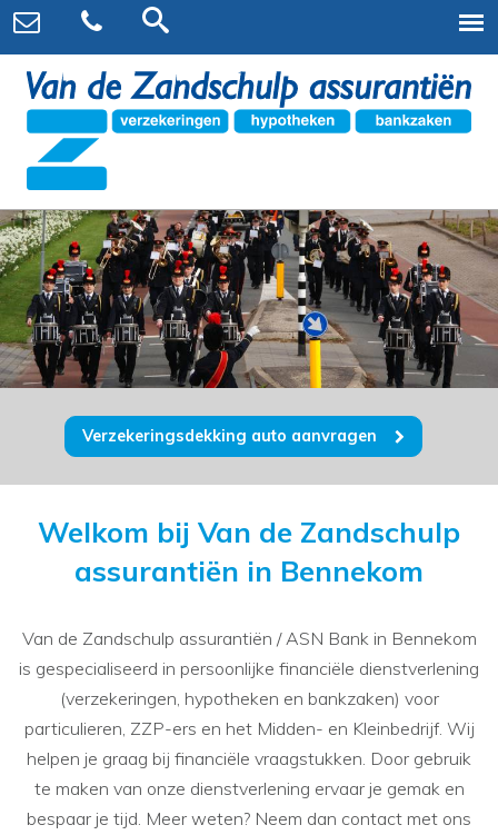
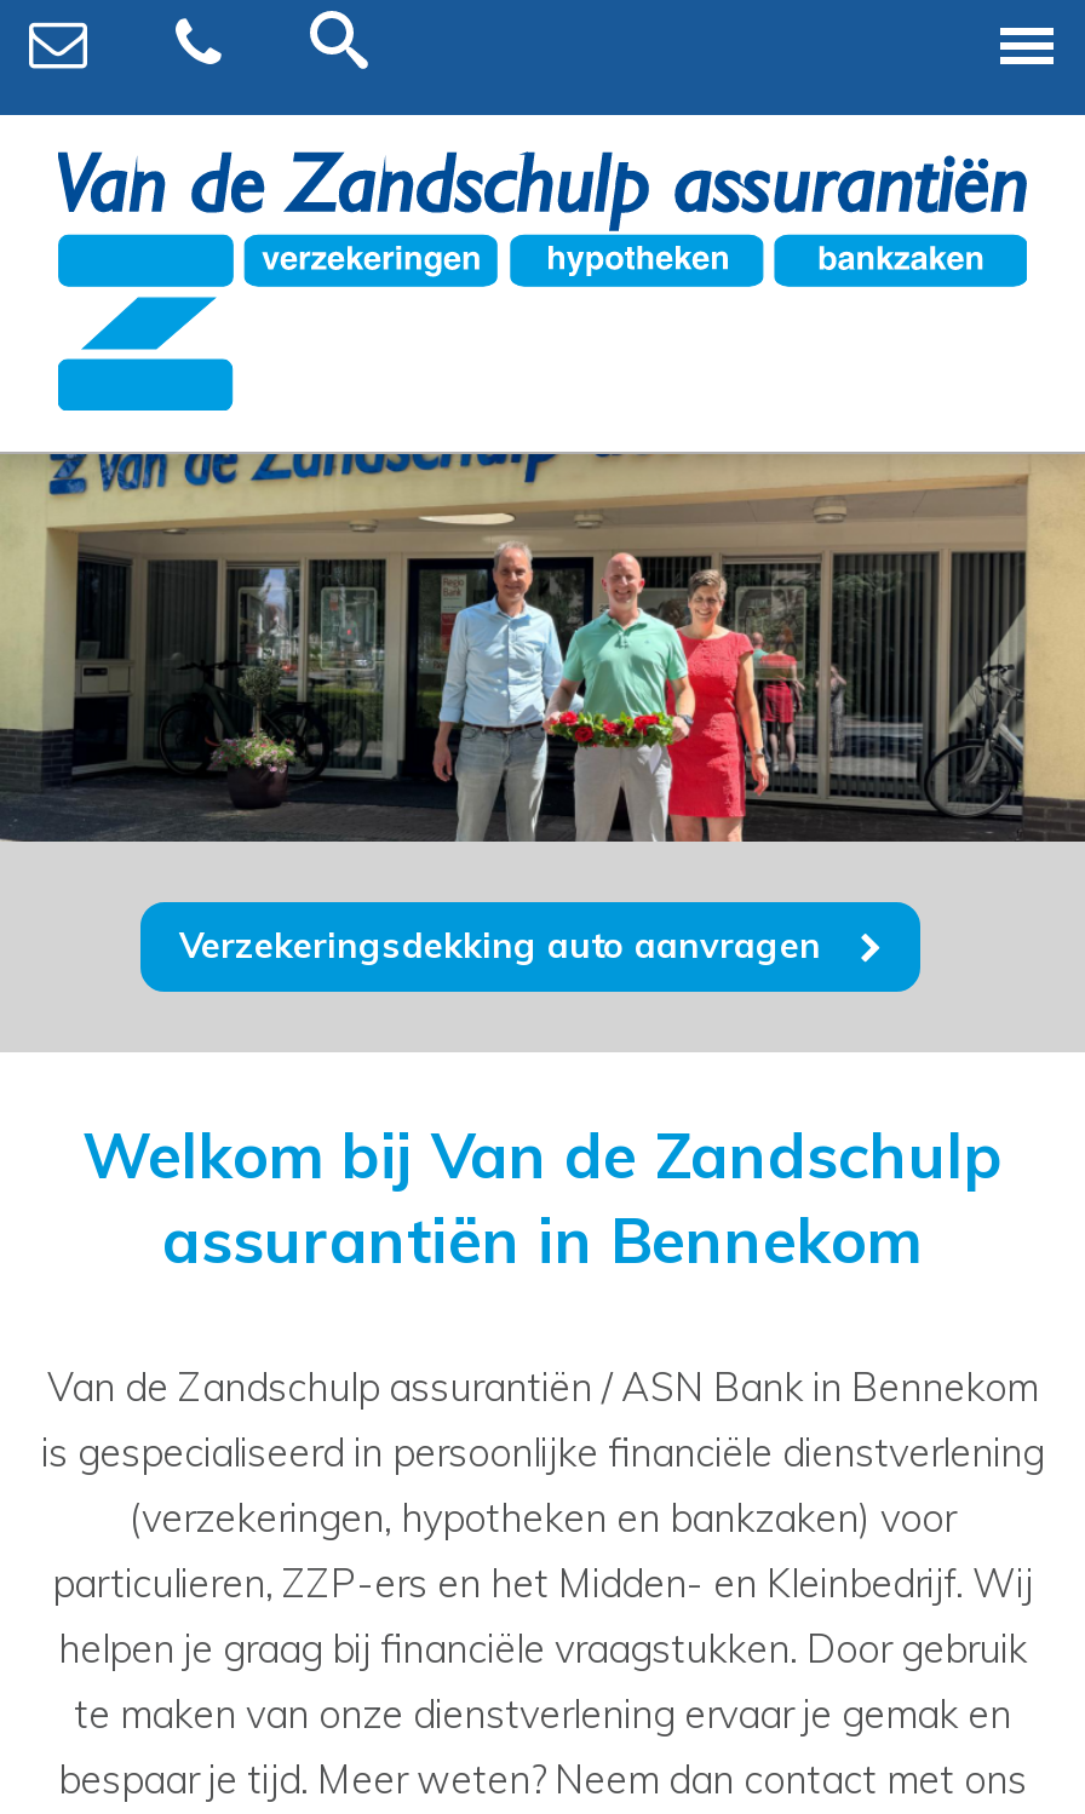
[3,209,495,389] [image] -> [7,452,1078,844] [image]

